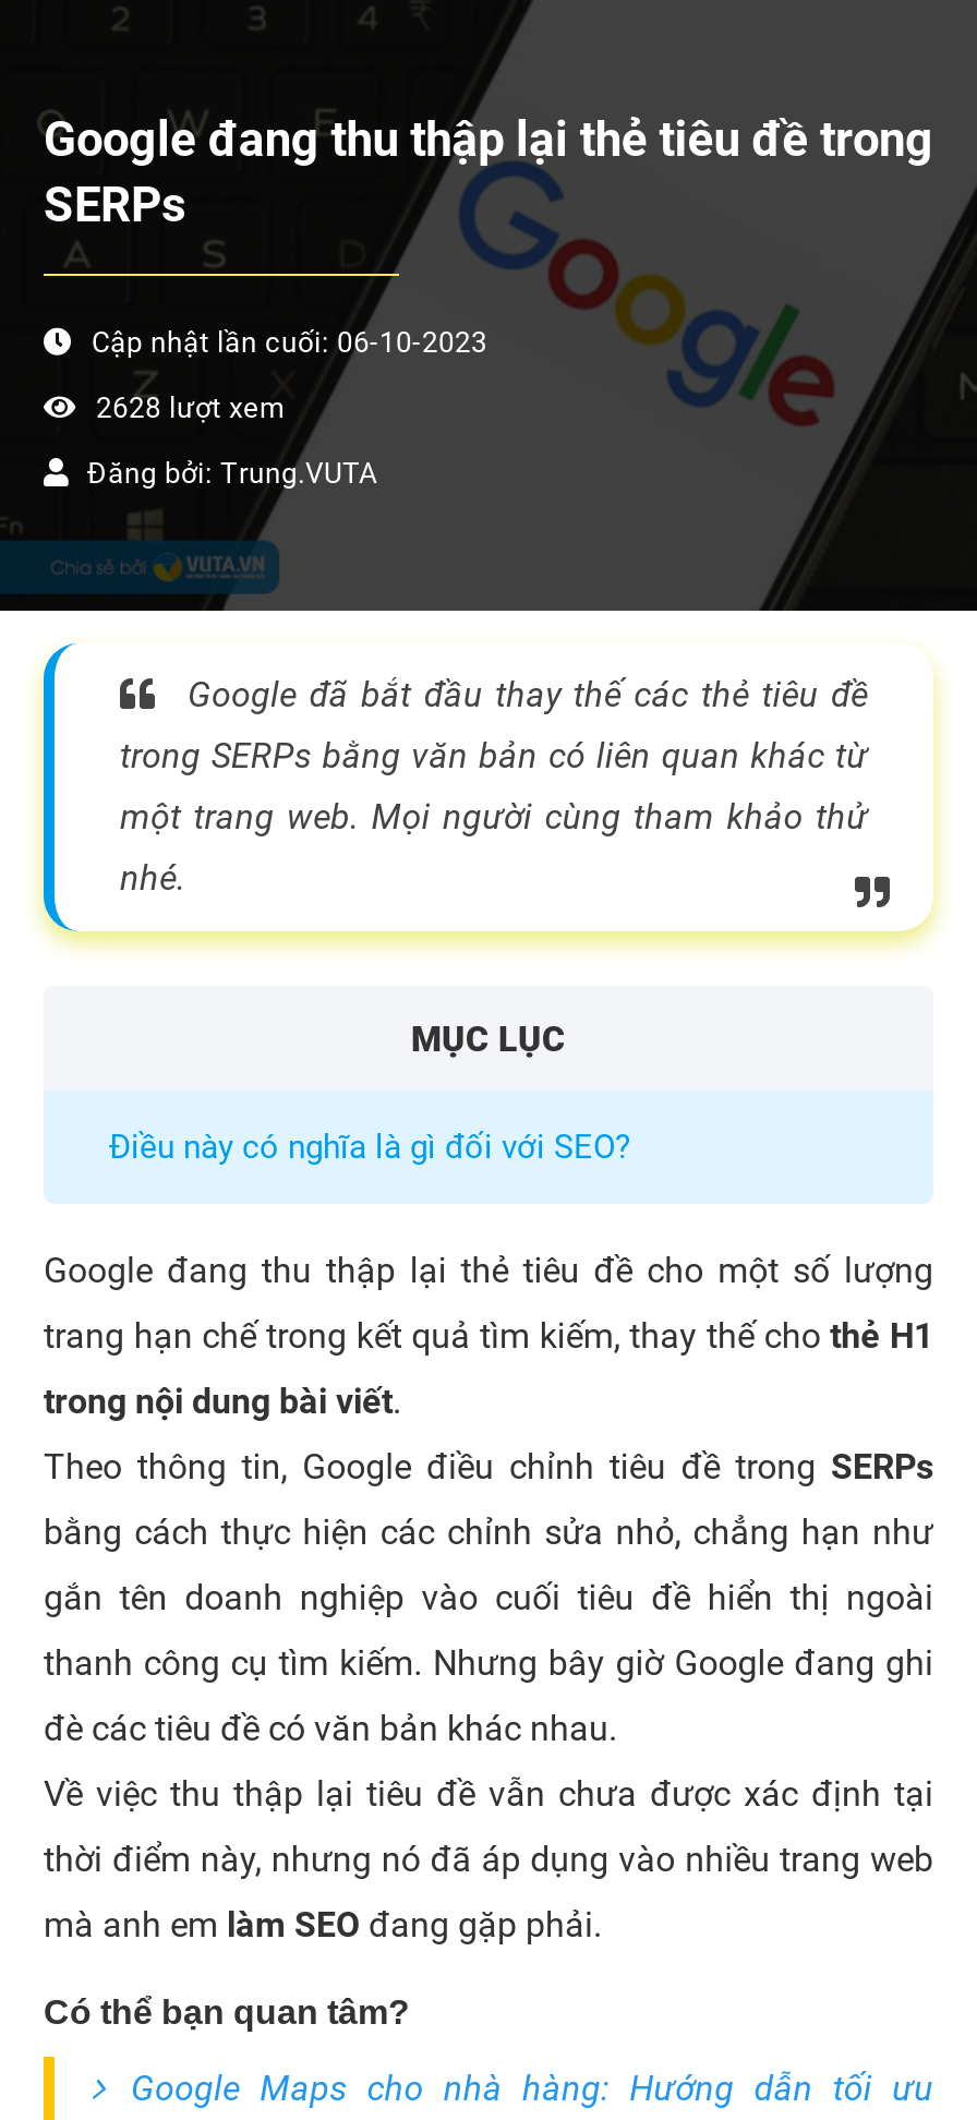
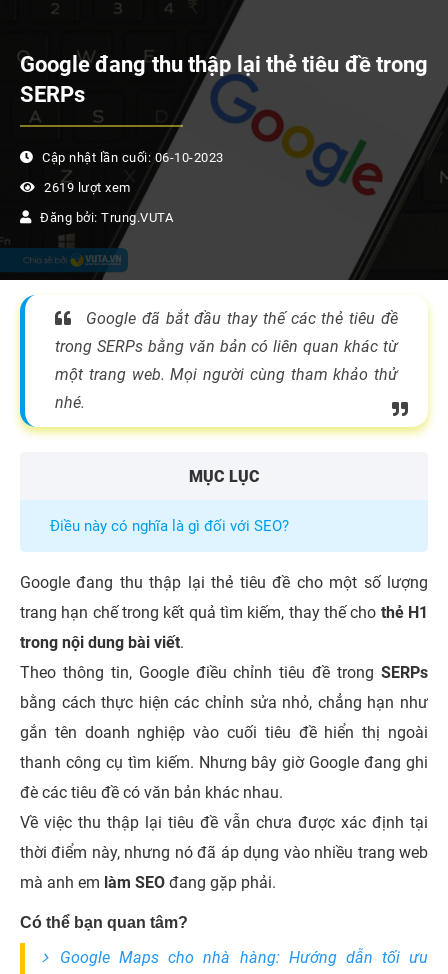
[88,392,285,424] 2628 lượt xem -> [40,179,130,194] 2619 lượt xem

